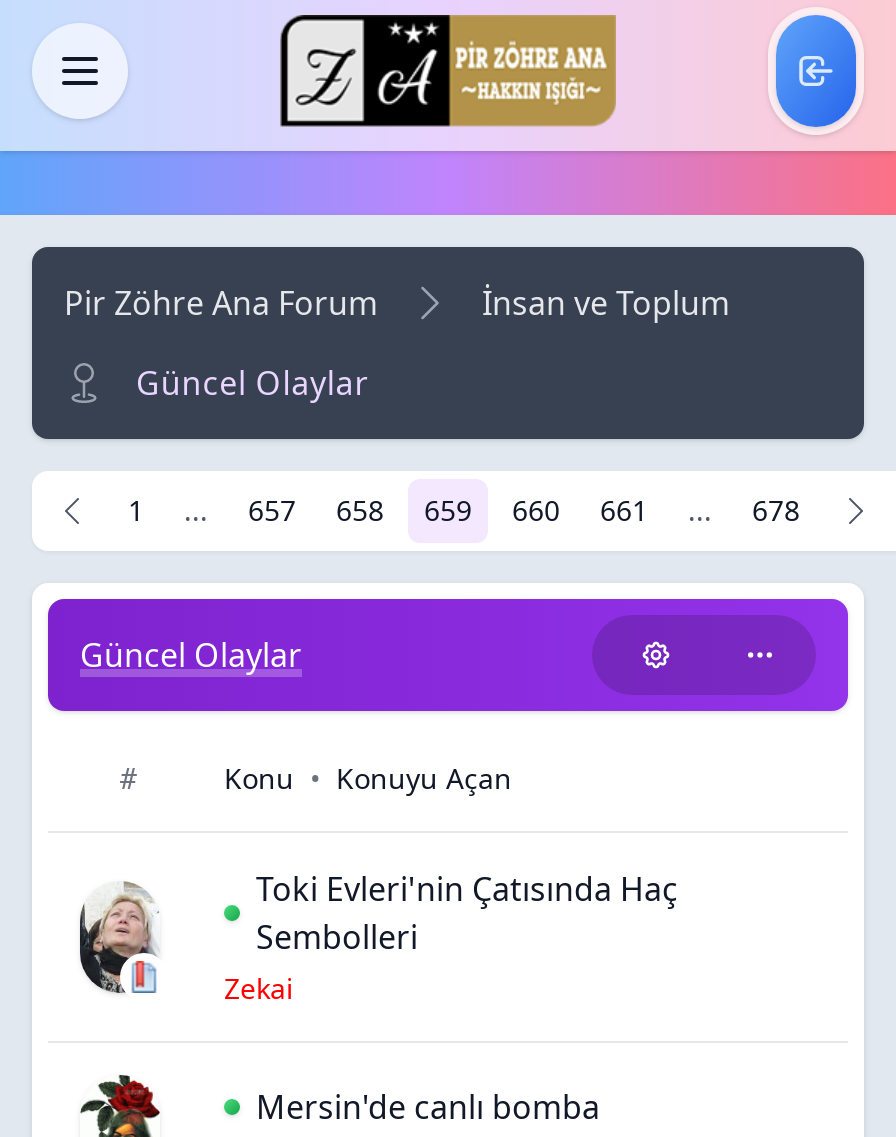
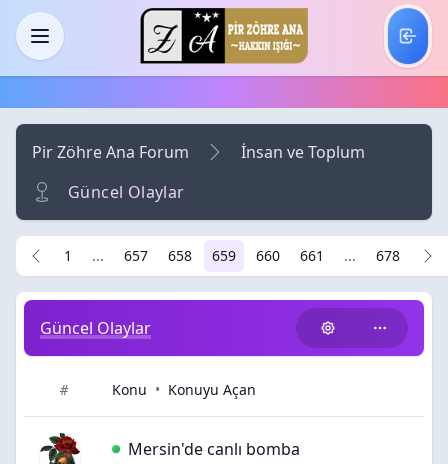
[78,865,678,1007] [image] | Toki Evleri'nin Çatısında Haç | Sembolleri | Zekai -> none

